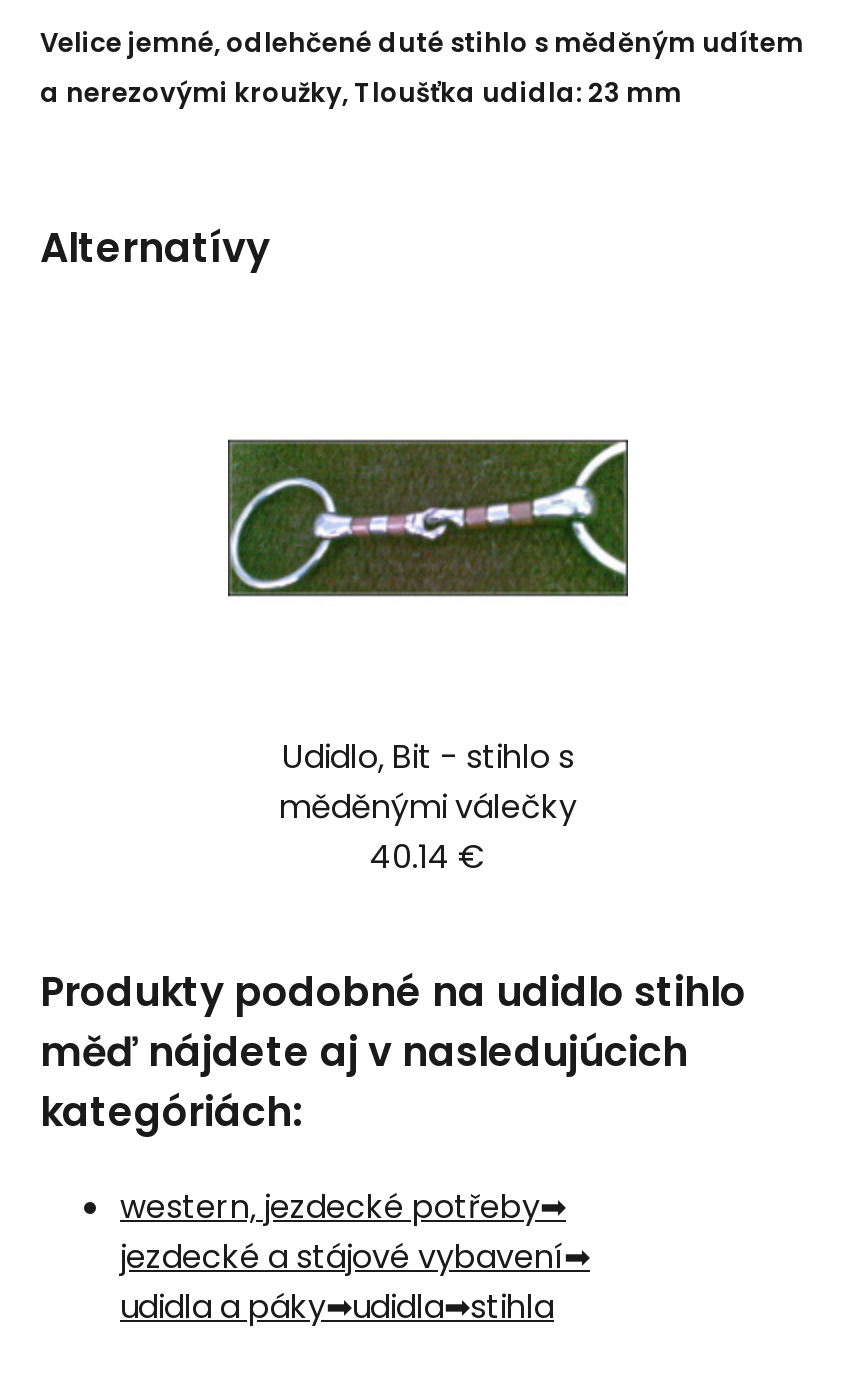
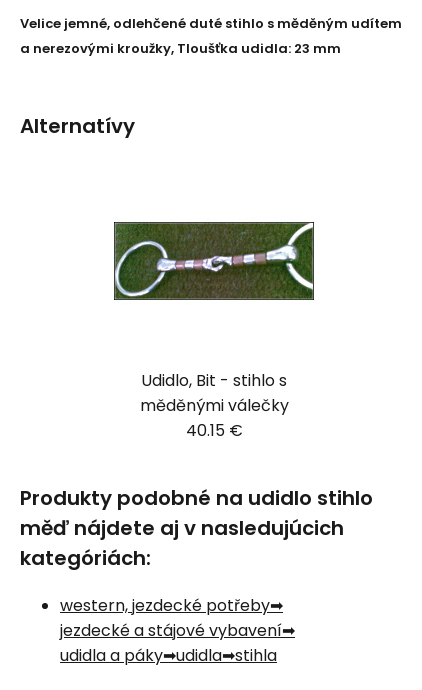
[370,835,486,881] 40.14 € -> [185,419,242,442] 40.15 €

